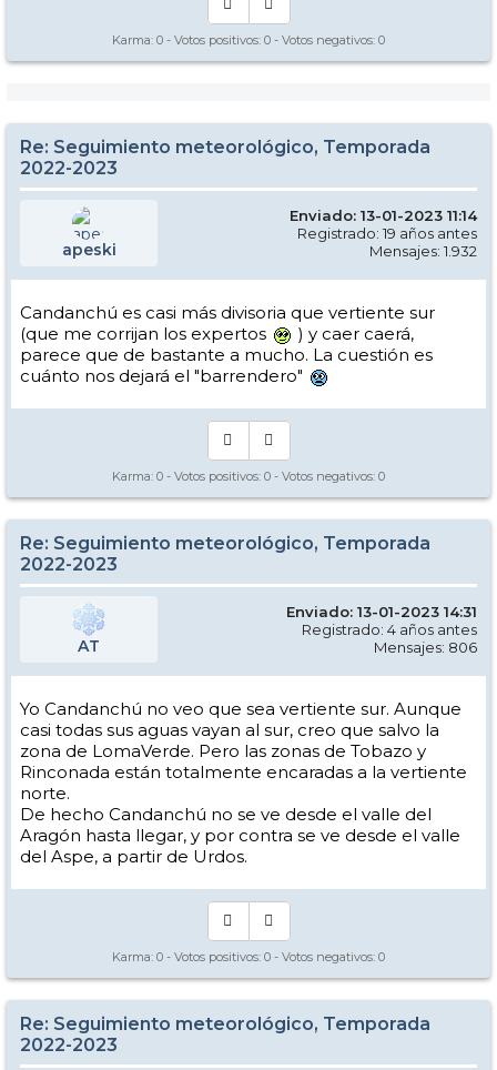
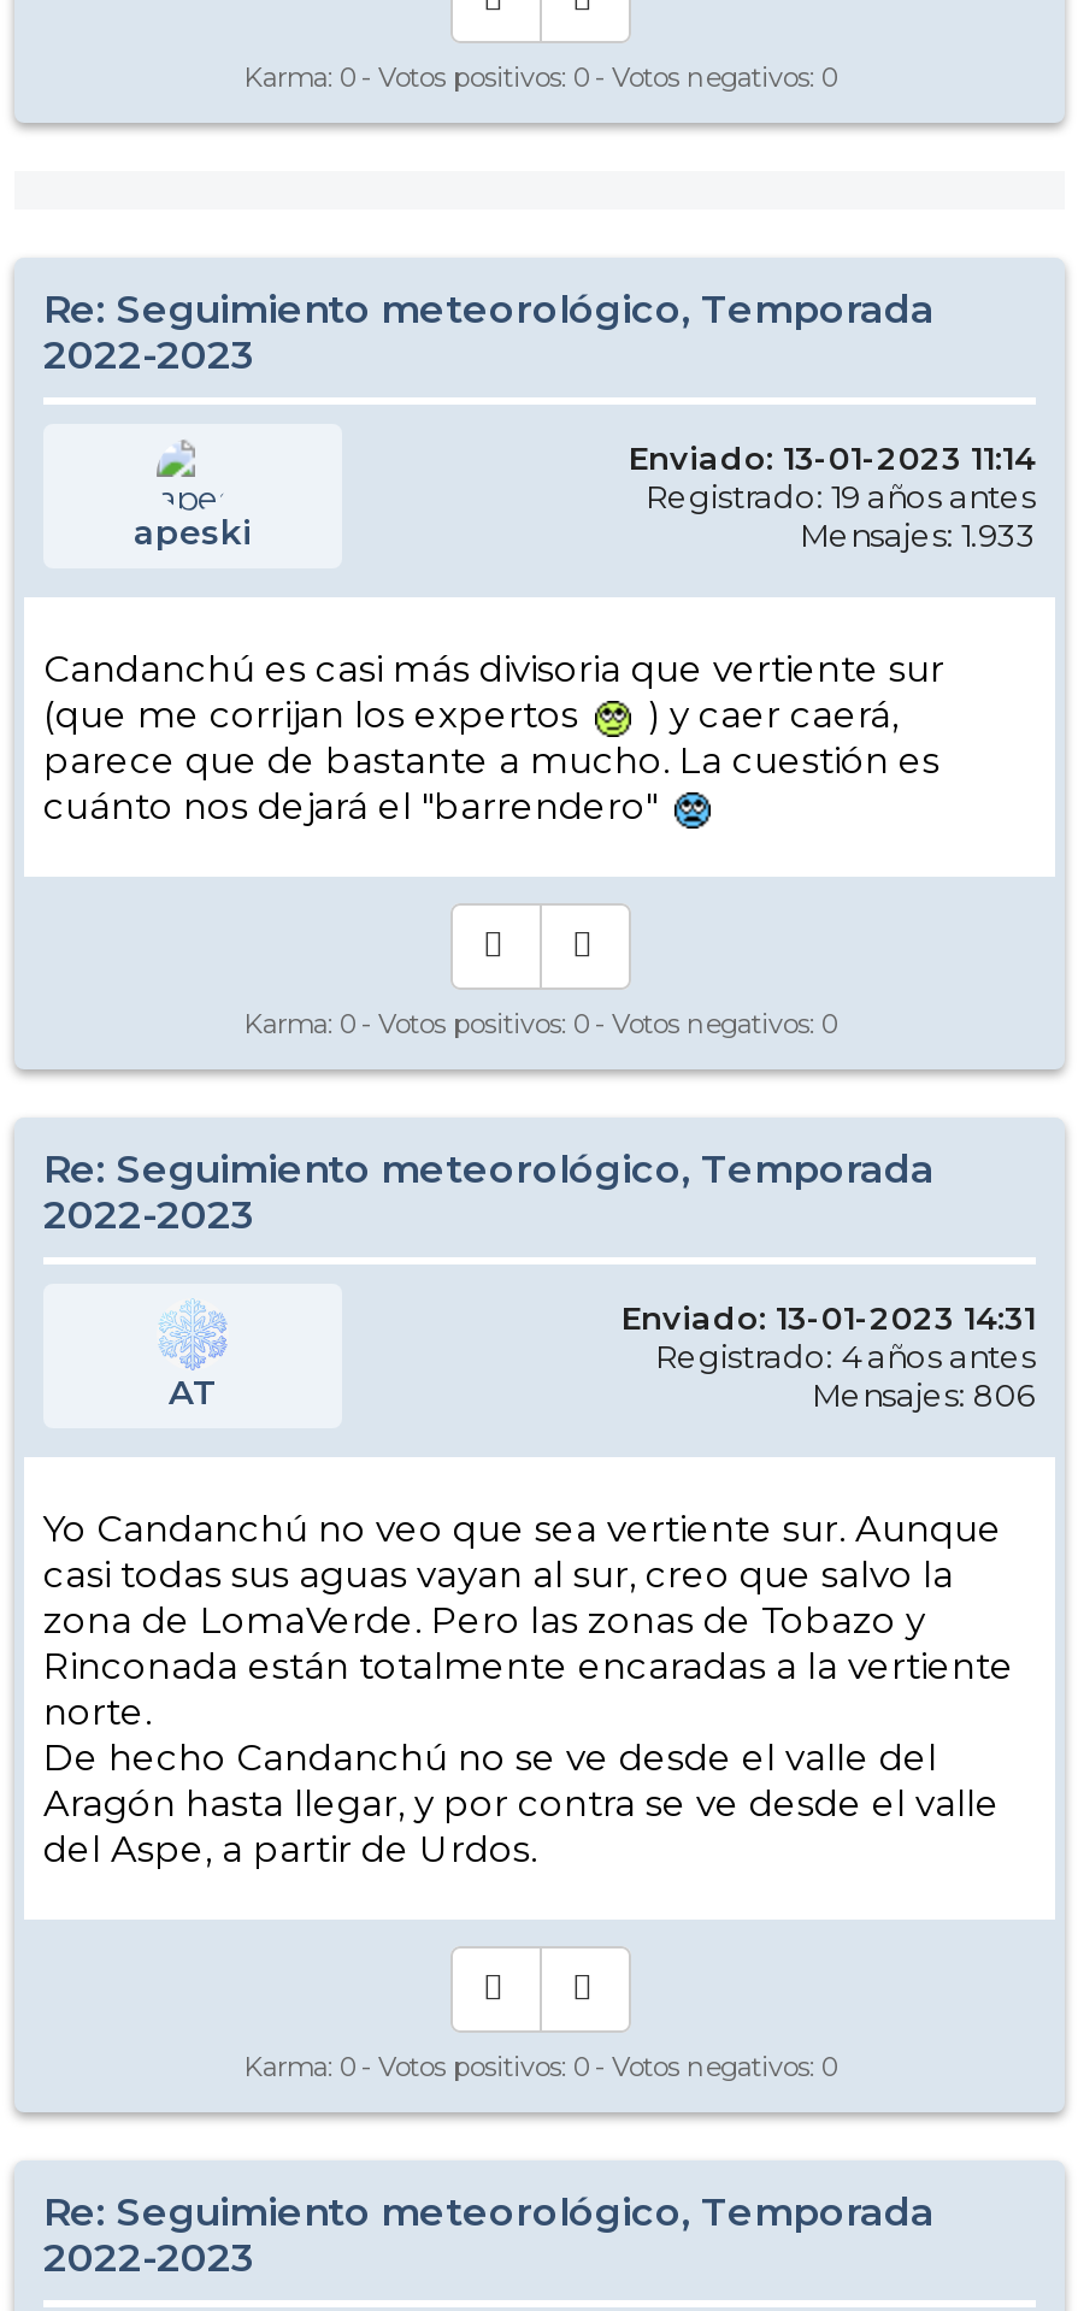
[369,242,477,260] Mensajes: 1.932 -> [800,515,1036,554] Mensajes: 1.933

